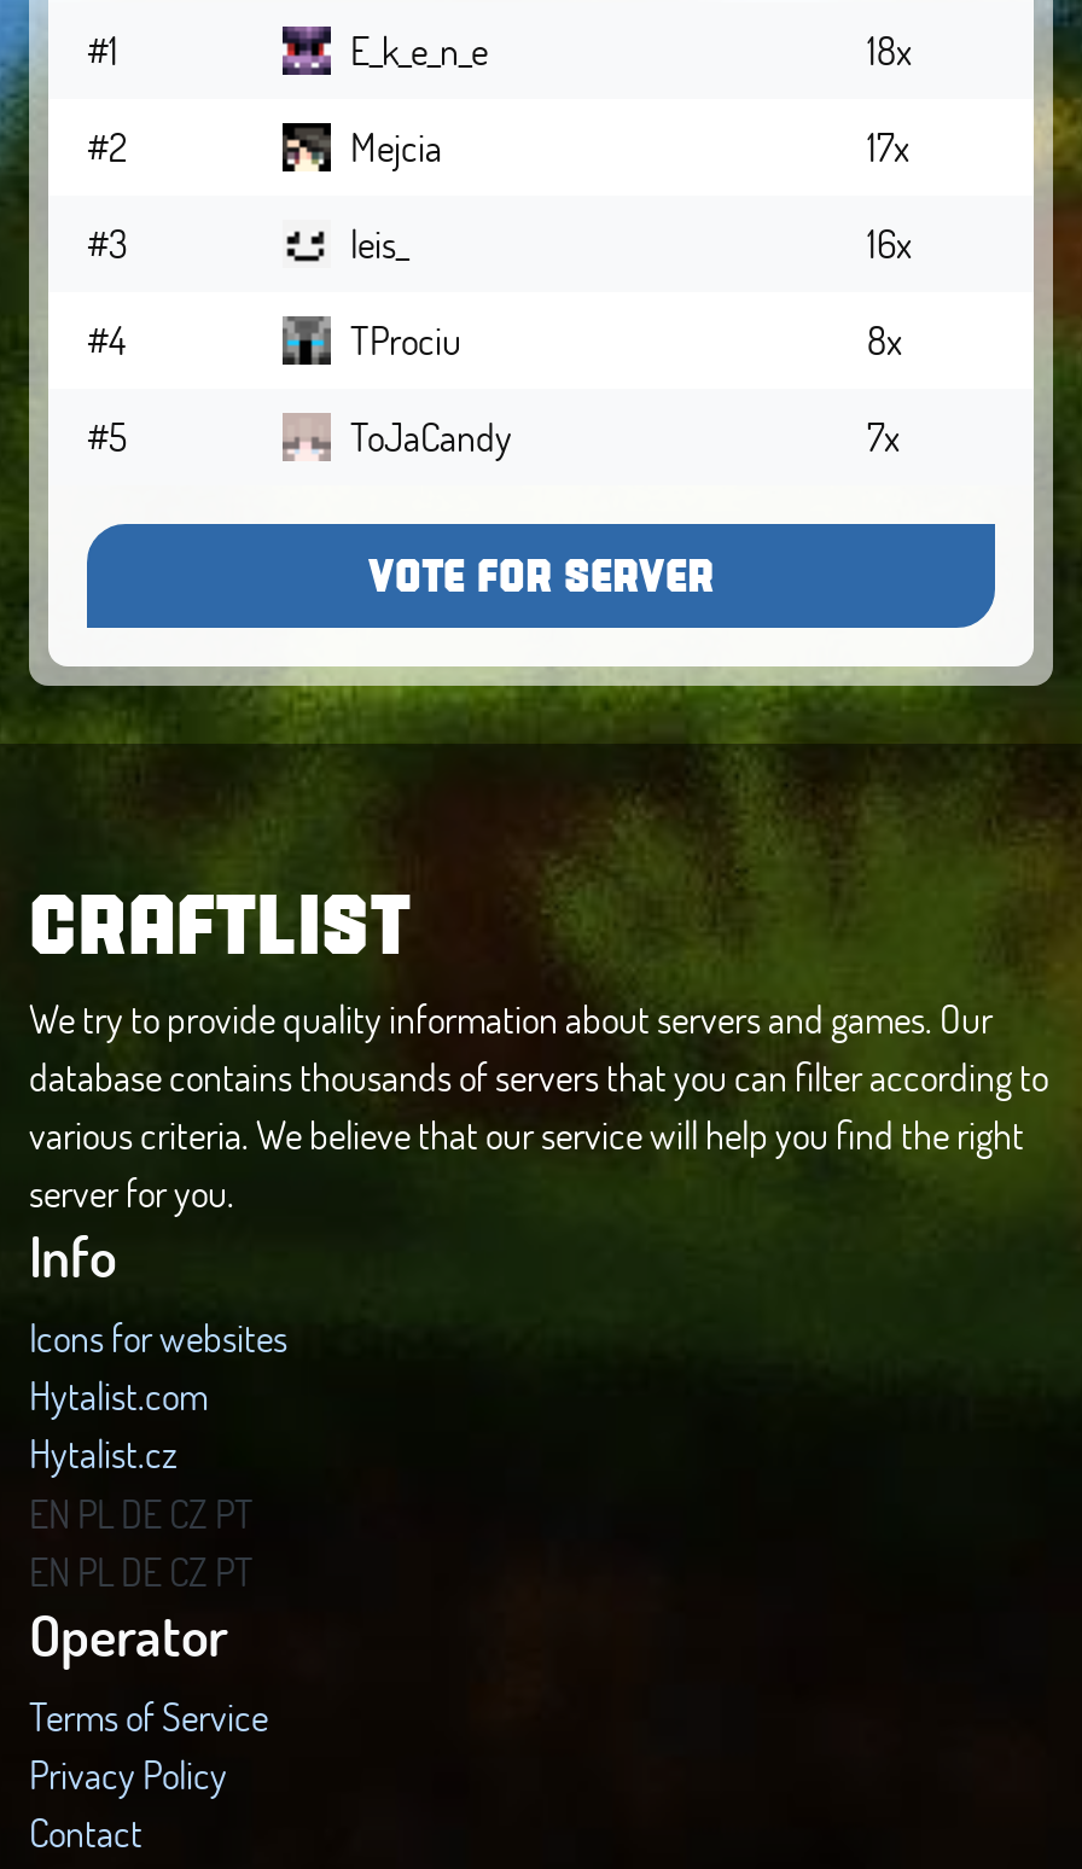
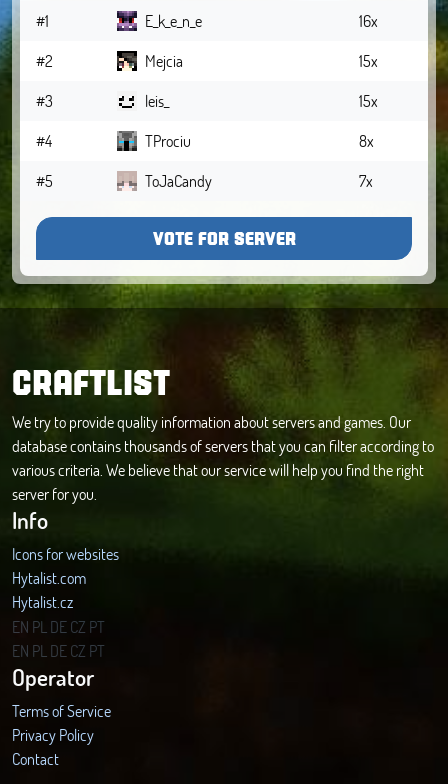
[867,24,913,75] 18x -> [359,10,378,31] 16x
[867,121,911,172] 17x -> [359,50,378,71] 15x
[867,218,913,268] 16x -> [359,90,378,111] 15x

